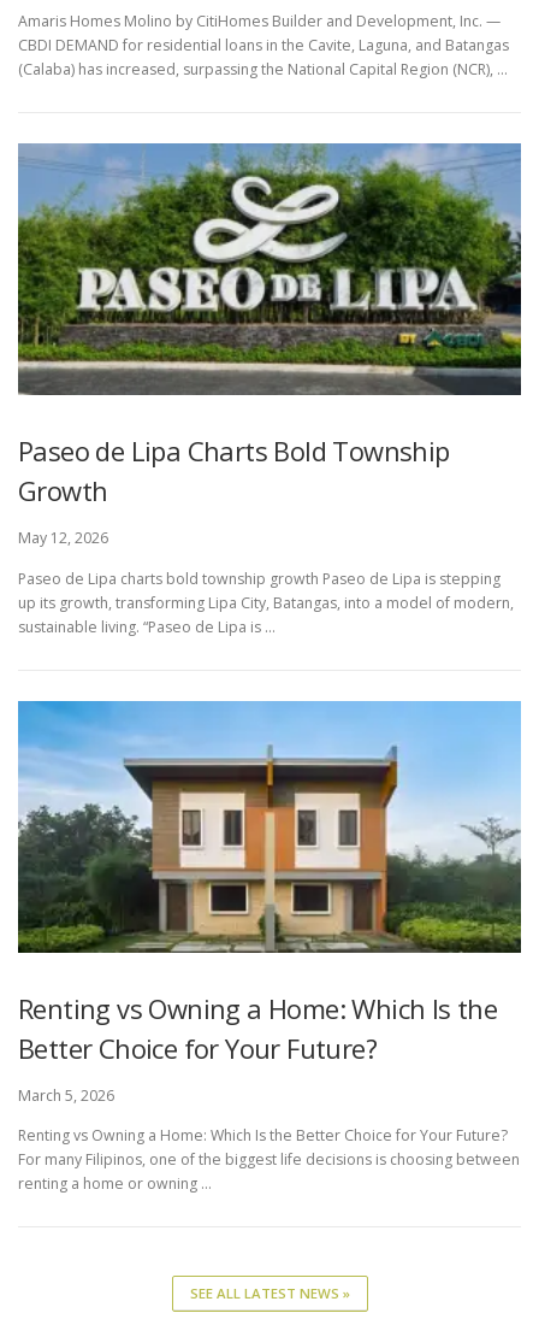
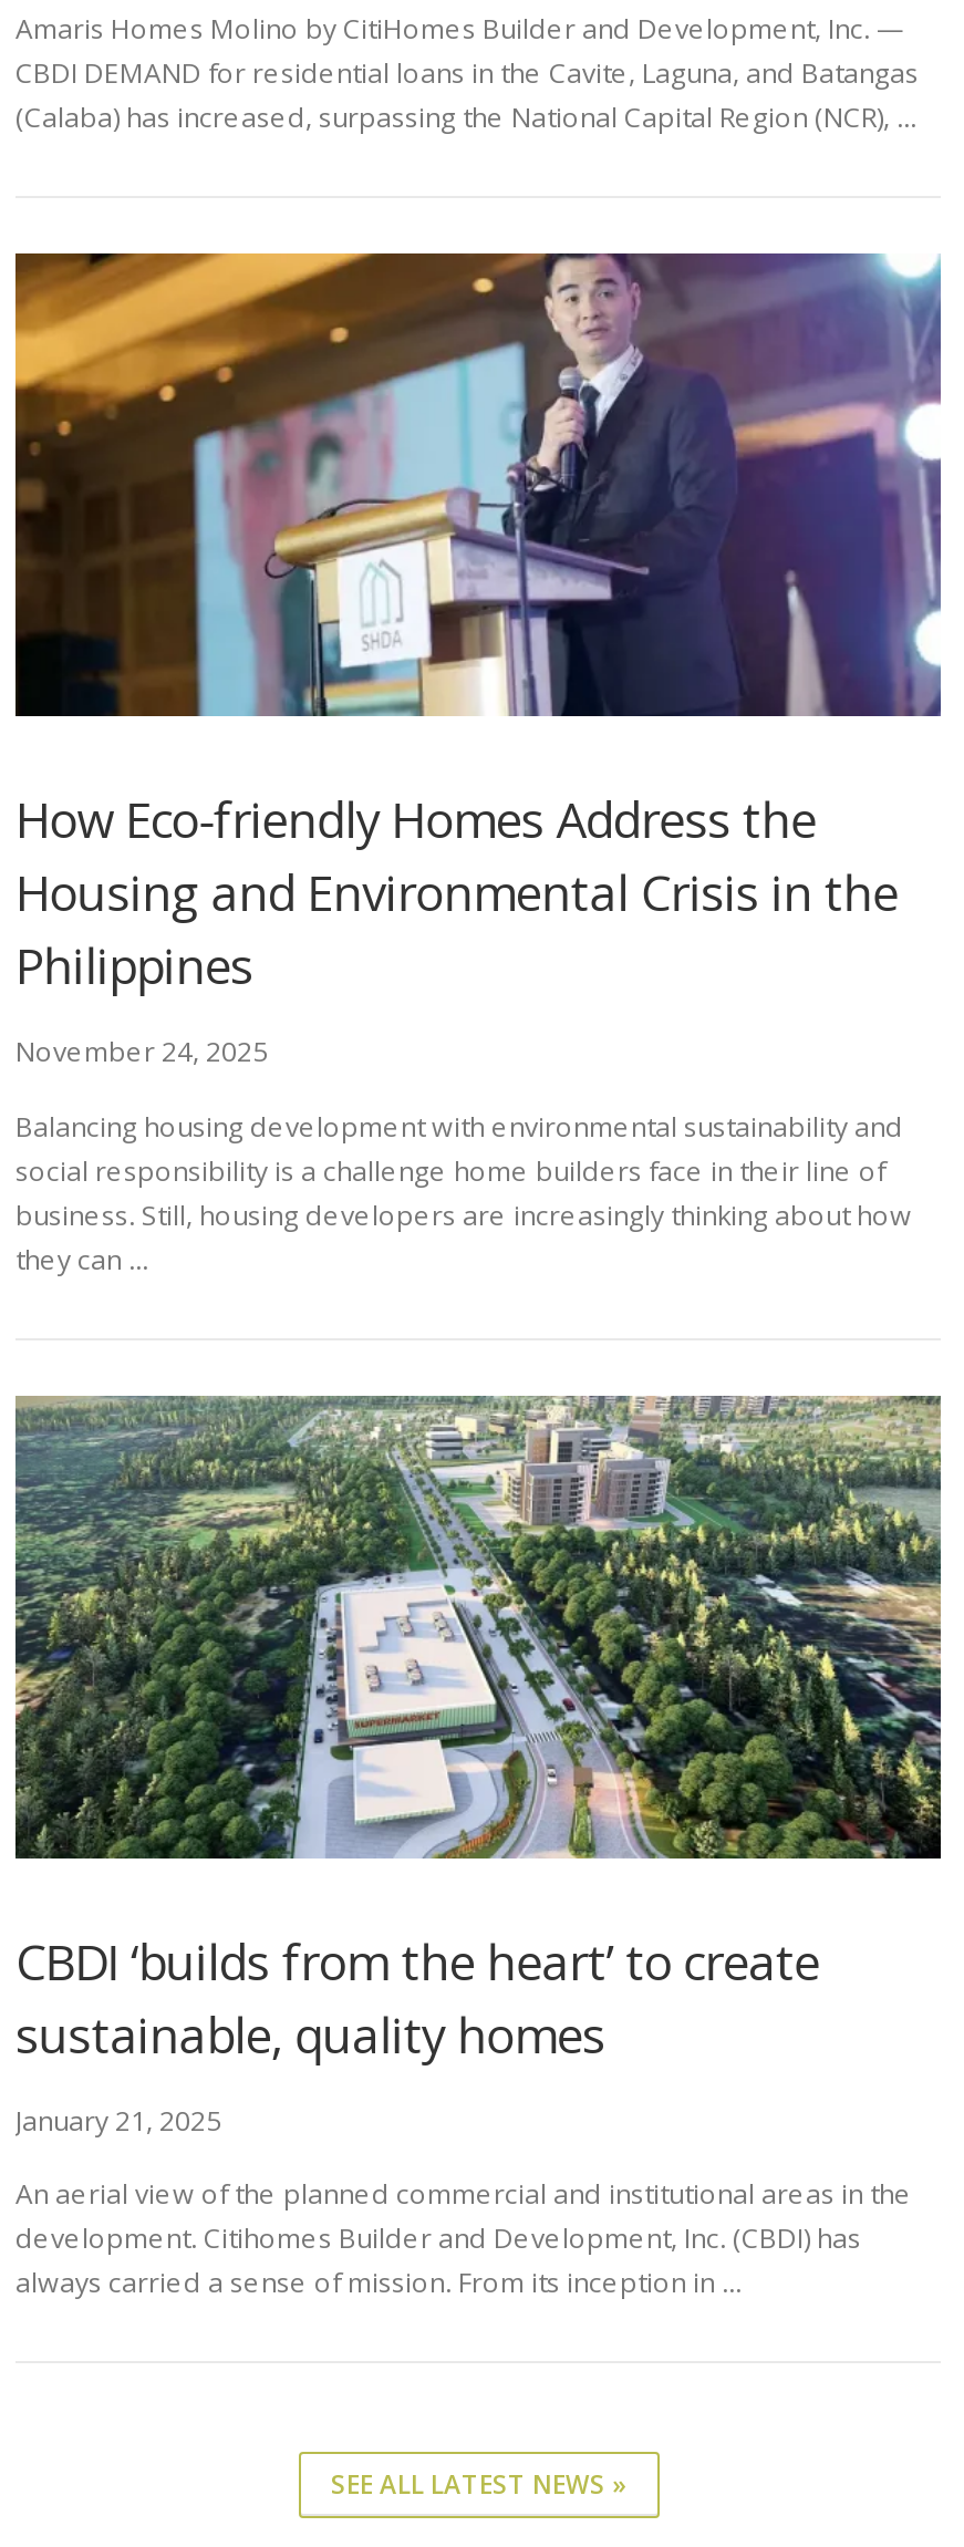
[17,142,522,509] [image] | Paseo de Lipa Charts Bold Township | Growth -> [13,251,943,998] [image] | How Eco-friendly Homes Address the | Housing and Environmental Crisis in the | Philippines
[18,528,108,549] May 12, 2026 -> [15,1034,268,1071] November 24, 2025
[18,568,514,637] Paseo de Lipa charts bold township growth Paseo de Lipa is stepping | up its growth, transforming Lipa City, Batangas, into a model of modern, | sustainable living. “Paseo de Lipa is ... -> [15,1107,912,1278] Balancing housing development with environmental sustainability and | social responsibility is a challenge home builders face in their line of | business. Still, housing developers are increasingly thinking about how | they can ...
[17,700,522,1066] [image] | Renting vs Owning a Home: Which Is the | Better Choice for Your Future? -> [13,1394,943,2066] [image] | CBDI ‘builds from the heart’ to create | sustainable, quality homes
[18,1085,114,1105] March 5, 2026 -> [15,2101,221,2139] January 21, 2025
[18,1125,520,1194] Renting vs Owning a Home: Which Is the Better Choice for Your Future? | For many Filipinos, one of the biggest life decisions is choosing between | renting a home or owning ... -> [15,2175,912,2301] An aerial view of the planned commercial and institutional areas in the | development. Citihomes Builder and Development, Inc. (CBDI) has | always carried a sense of mission. From its inception in ...

